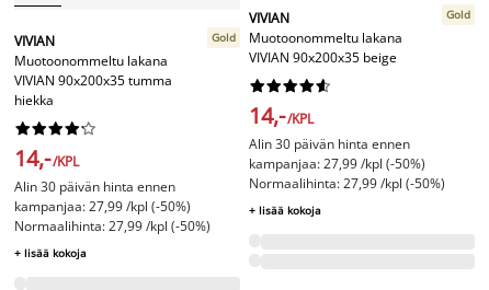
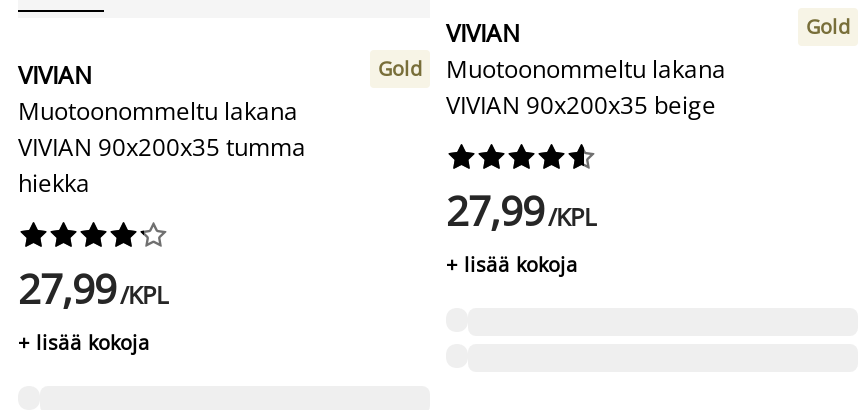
[249,101,445,193] 14,- /KPL | Alin 30 päivän hinta ennen | kampanjaa: 27,99 /kpl (-50%) | Normaalihinta: 27,99 /kpl (-50%) -> [446,184,596,238] 27,99 /KPL
[14,143,211,235] 14,- /KPL | Alin 30 päivän hinta ennen | kampanjaa: 27,99 /kpl (-50%) | Normaalihinta: 27,99 /kpl (-50%) -> [18,262,168,316] 27,99 /KPL

